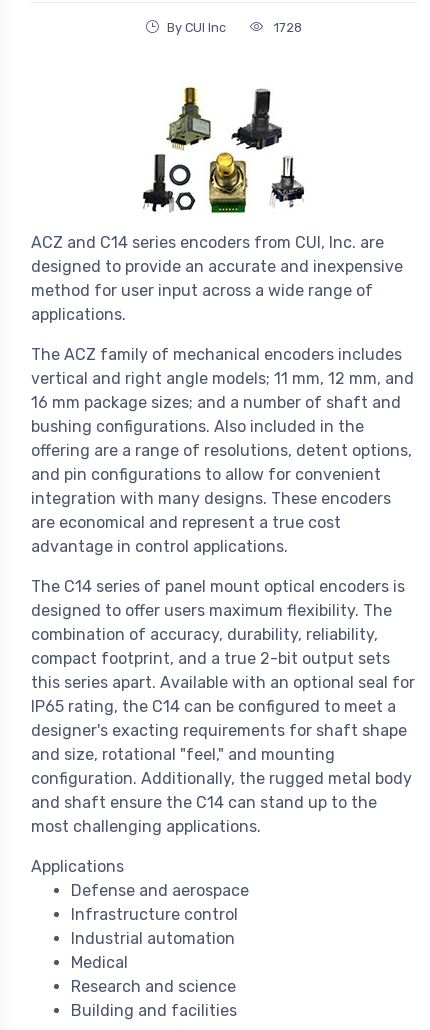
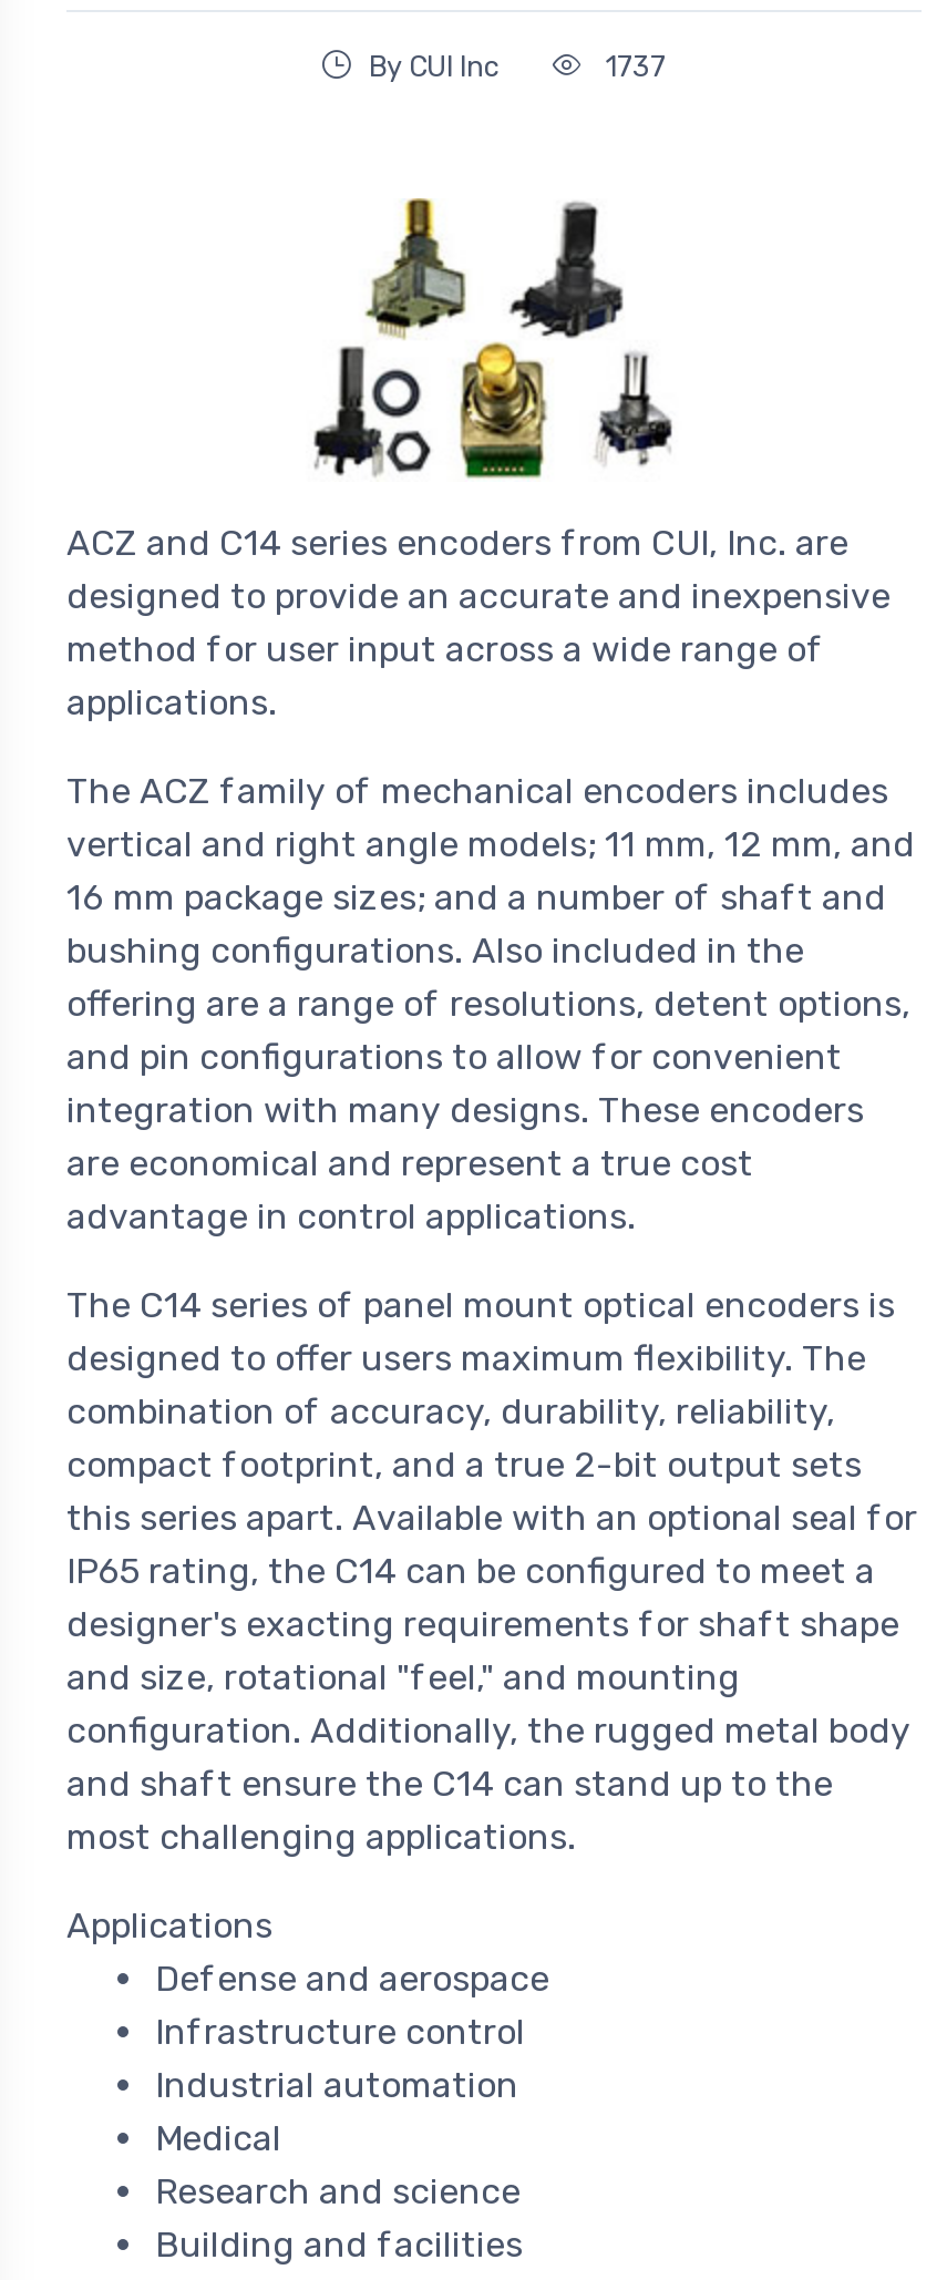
[271,20,302,35] 1728 -> [599,51,666,84] 1737

